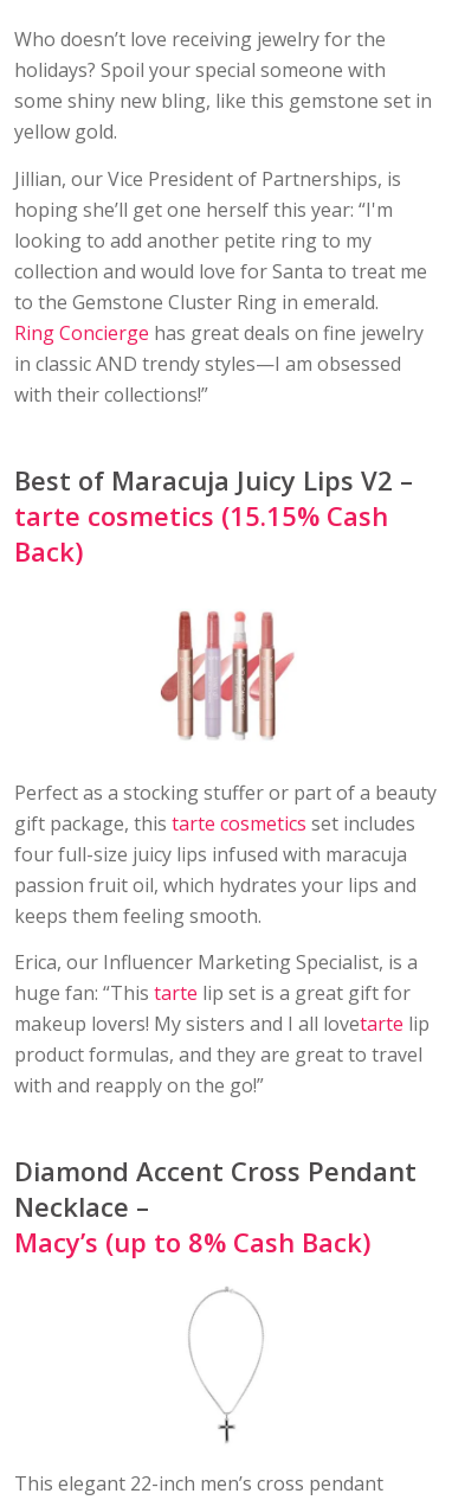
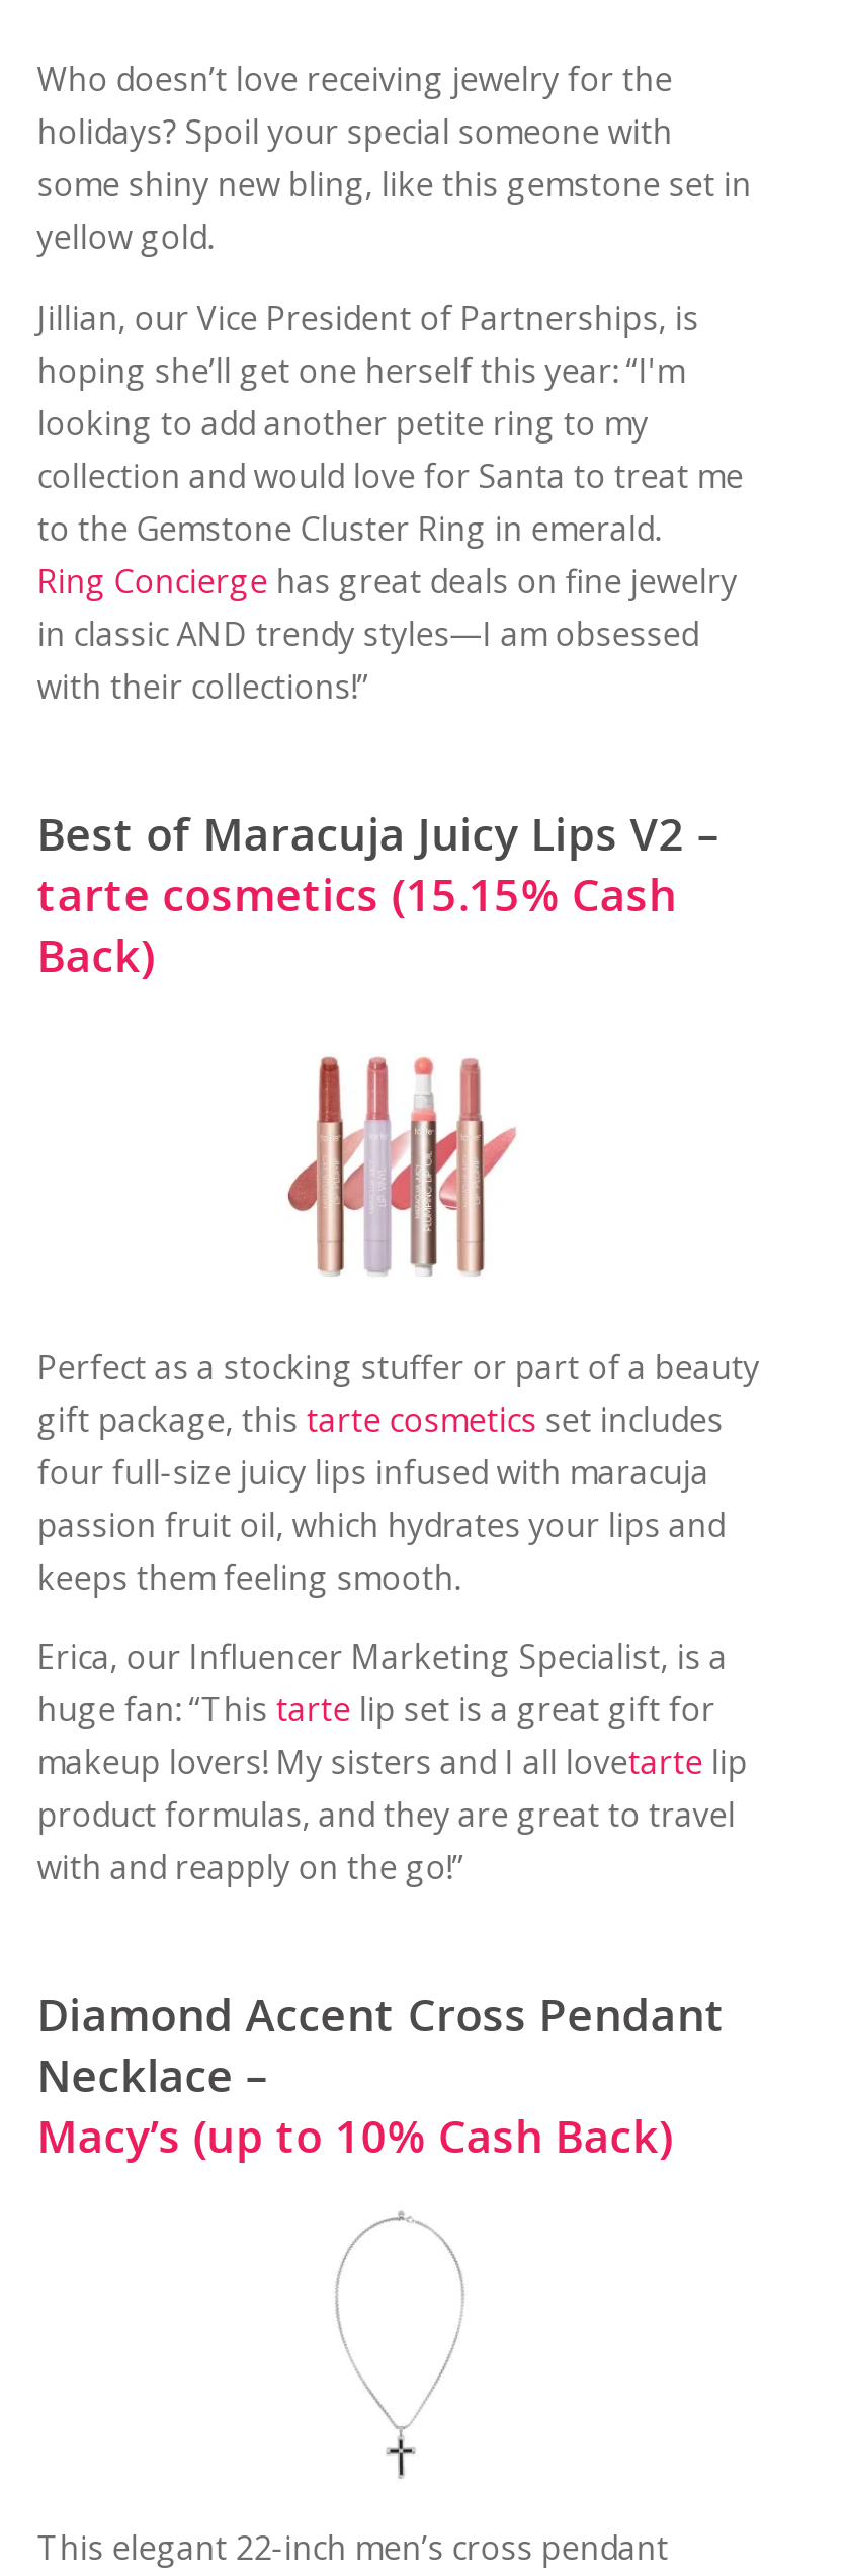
[14,1224,370,1260] Macy’s (up to 8% Cash Back) -> [37,2105,673,2165] Macy’s (up to 10% Cash Back)

